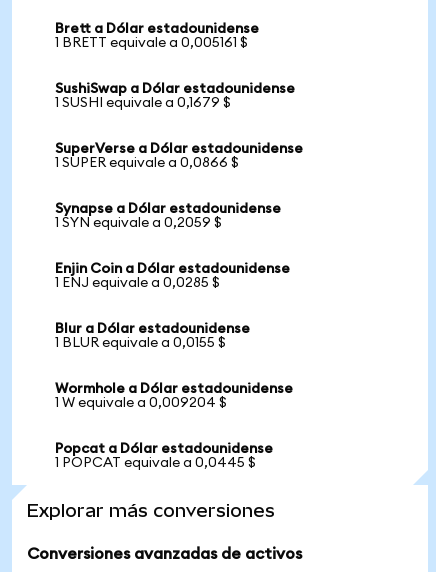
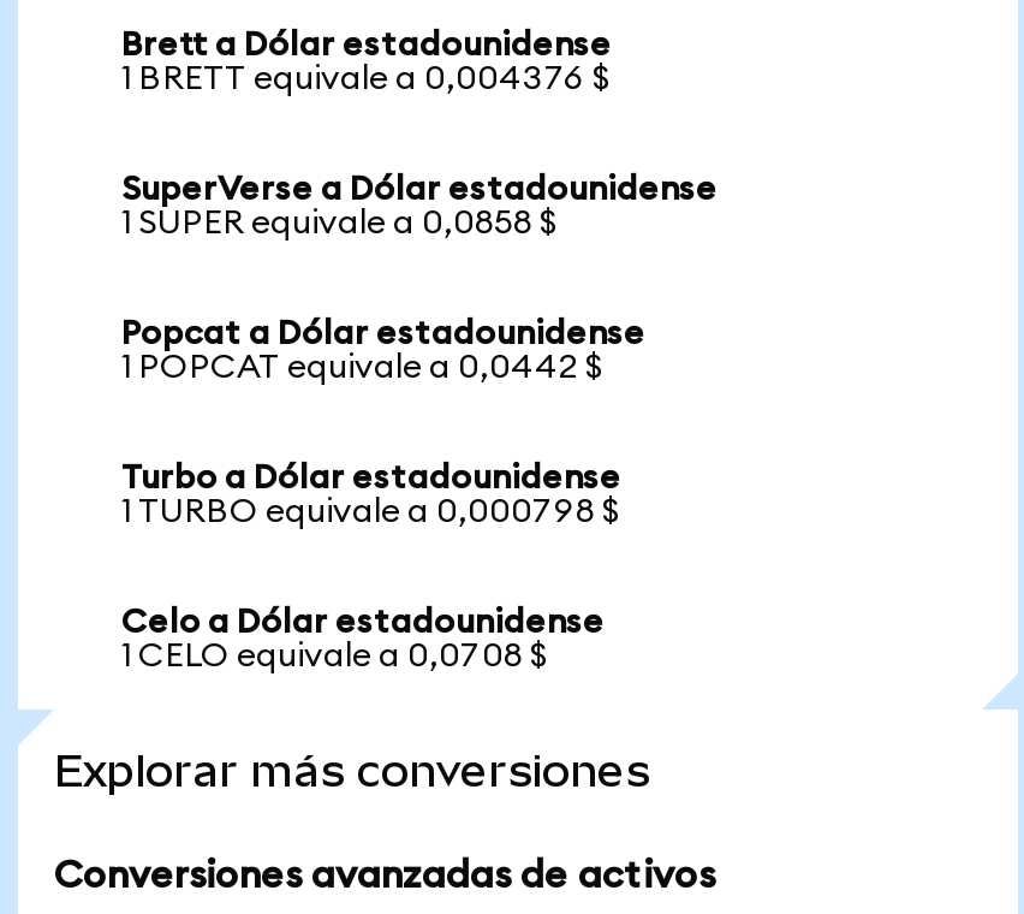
[55,36,295,110] 1 BRETT equivale a 0,005161 $ | SushiSwap a Dólar estadounidense | 1 SUSHI equivale a 0,1679 $ -> [121,63,612,96] 1 BRETT equivale a 0,004376 $
[55,156,293,410] 1 SUPER equivale a 0,0866 $ | Synapse a Dólar estadounidense | 1 SYN equivale a 0,2059 $ | Enjin Coin a Dólar estadounidense | 1 ENJ equivale a 0,0285 $ | Blur a Dólar estadounidense | 1 BLUR equivale a 0,0155 $ | Wormhole a Dólar estadounidense | 1 W equivale a 0,009204 $ -> [121,207,559,241] 1 SUPER equivale a 0,0858 $
moved [55,442,273,456] -> [121,317,645,351]: Popcat a Dólar estadounidense
[55,456,256,470] 1 POPCAT equivale a 0,0445 $ -> [121,351,621,673] 1 POPCAT equivale a 0,0442 $ | Turbo a Dólar estadounidense | 1 TURBO equivale a 0,000798 $ | Celo a Dólar estadounidense | 1 CELO equivale a 0,0708 $

